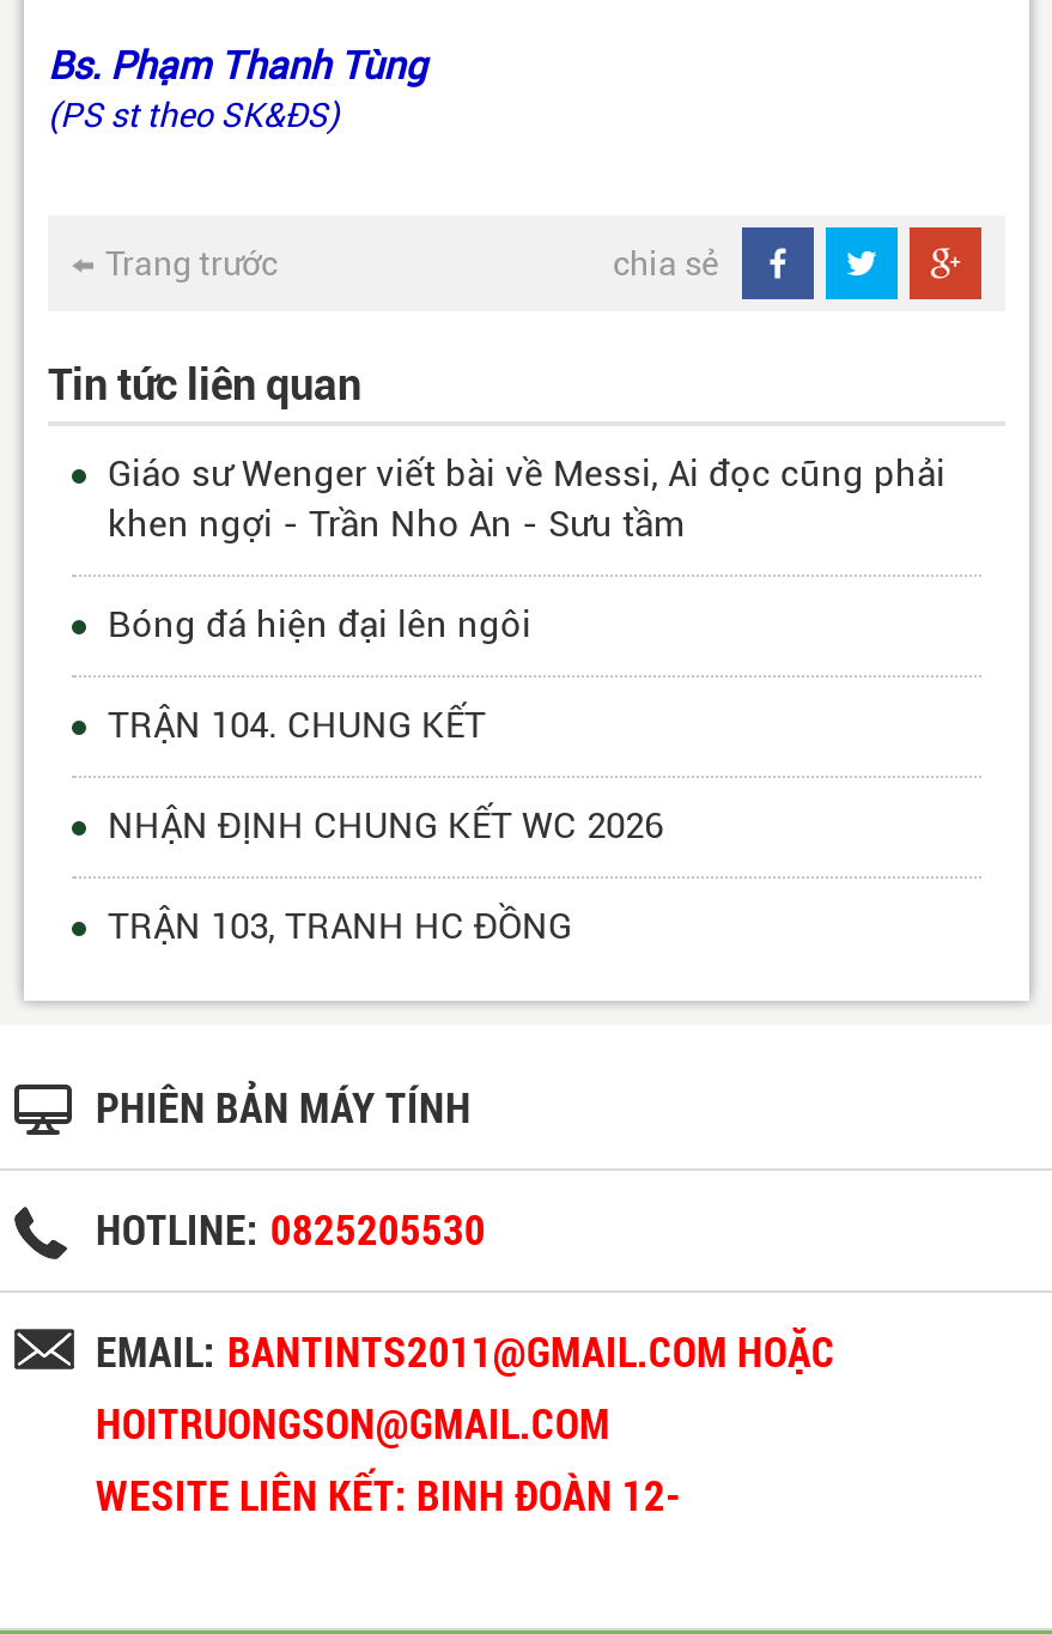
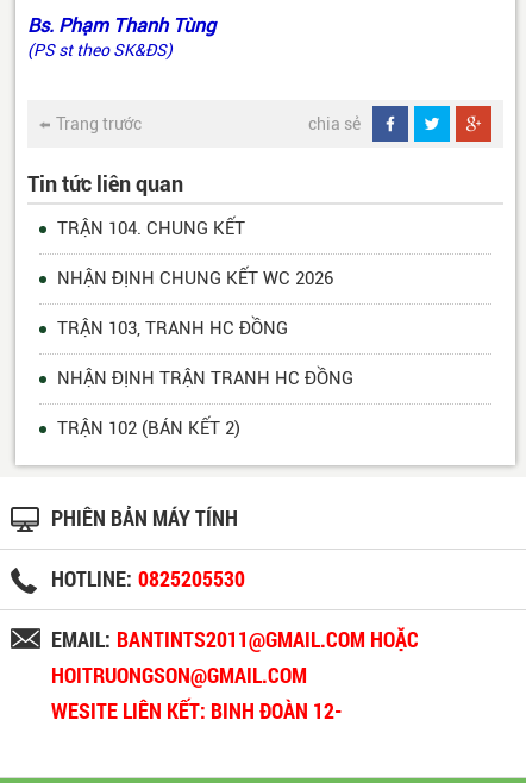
[108,452,945,646] Giáo sư Wenger viết bài về Messi, Ai đọc cũng phải | khen ngợi - Trần Nho An - Sưu tầm | Bóng đá hiện đại lên ngôi -> none
moved [108,703,663,948] -> [57,218,333,339]: TRẬN 104. CHUNG KẾT | NHẬN ĐỊNH CHUNG KẾT WC 2026 | TRẬN 103, TRANH HC ĐỒNG
none -> [57,367,353,439] NHẬN ĐỊNH TRẬN TRANH HC ĐỒNG | TRẬN 102 (BÁN KẾT 2)

